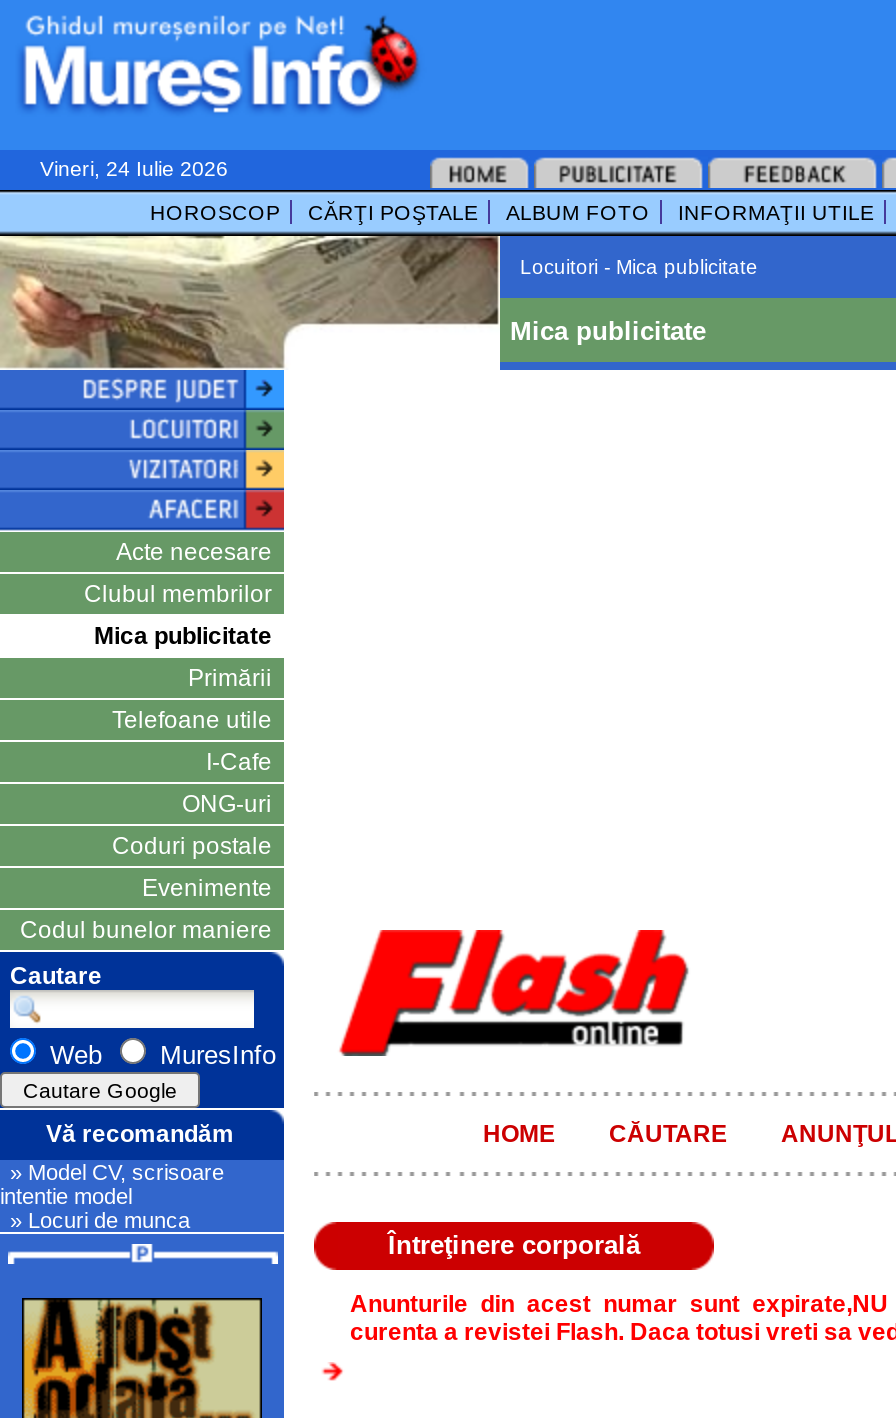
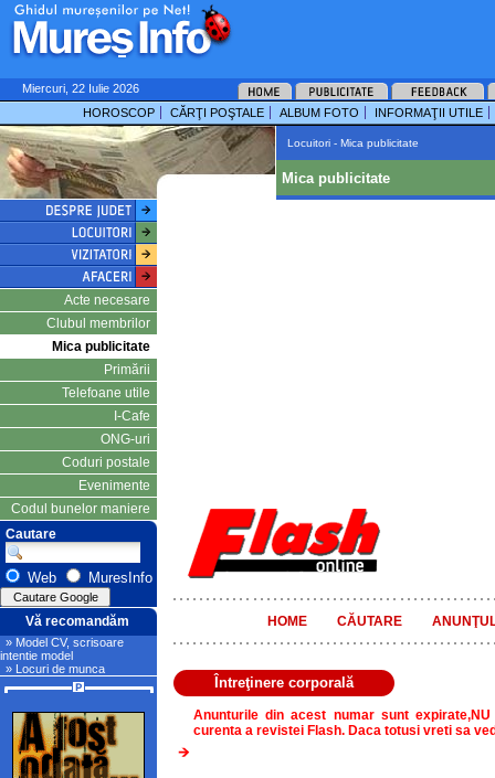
[40,156,228,180] Vineri, 24 Iulie 2026 -> [22,82,139,95] Miercuri, 22 Iulie 2026

